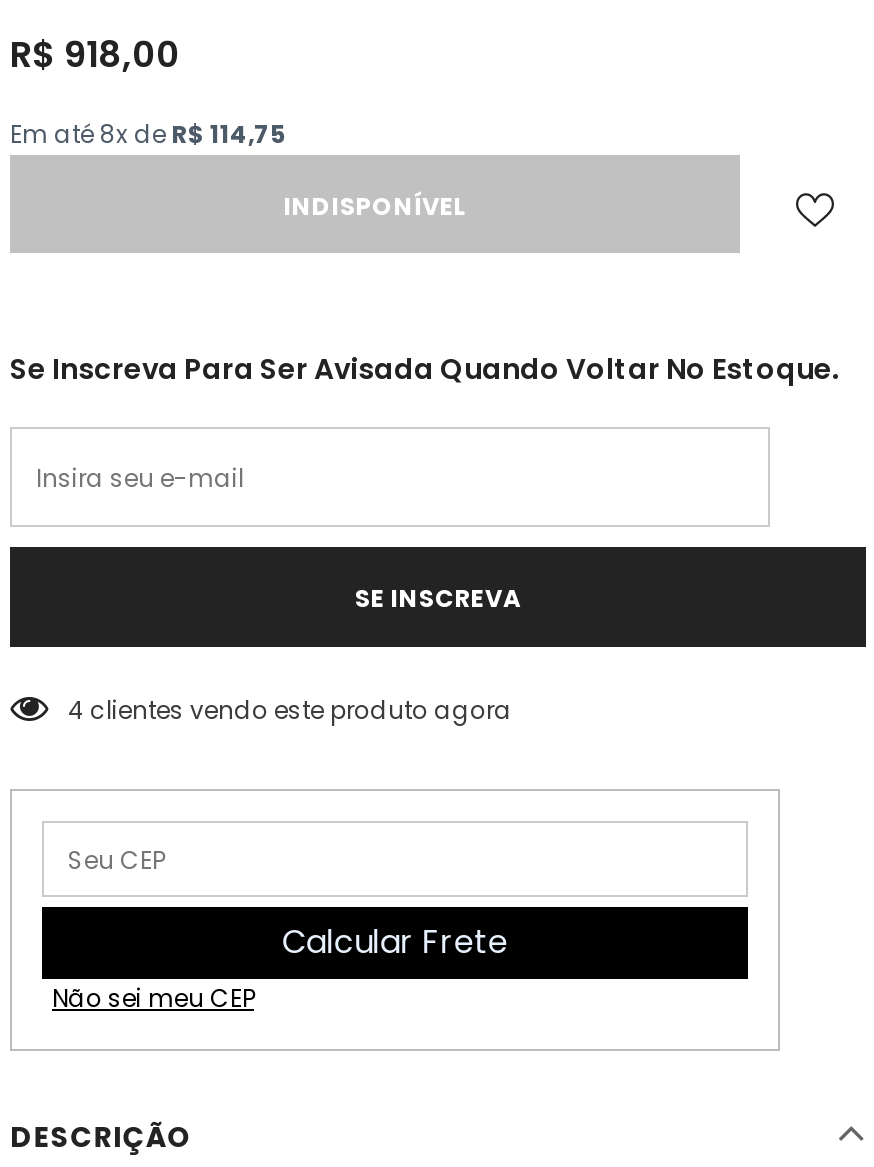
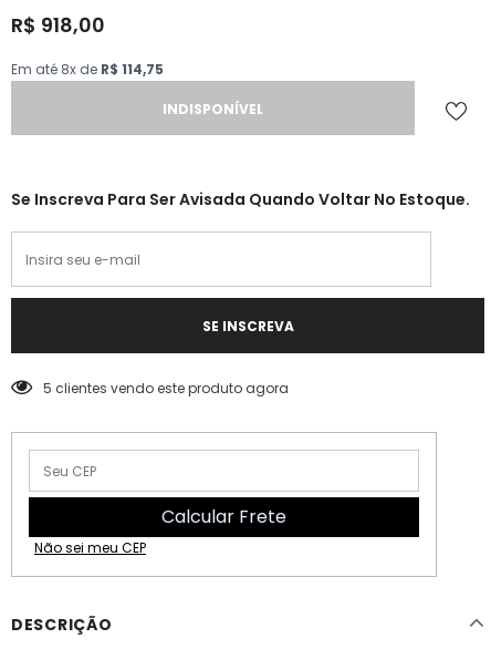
[68,692,512,726] 4 clientes vendo este produto agora -> [43,378,289,397] 5 clientes vendo este produto agora

